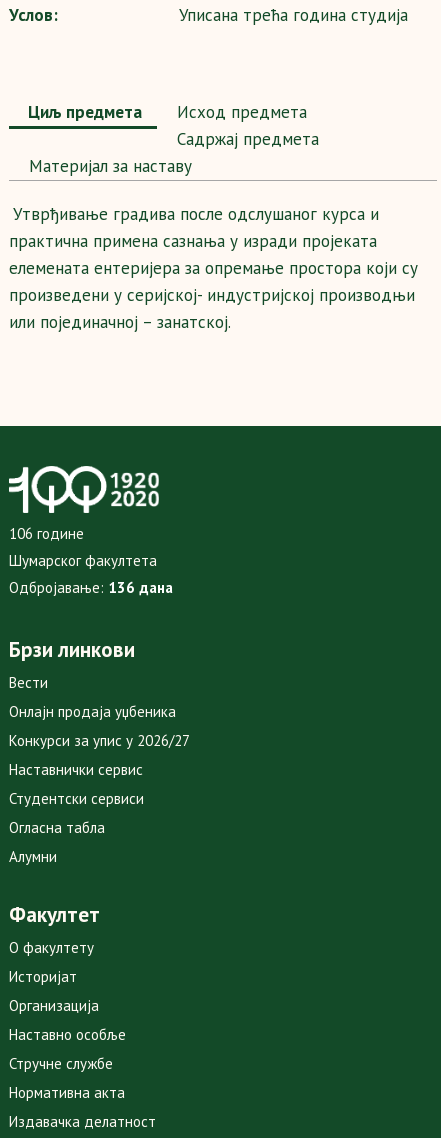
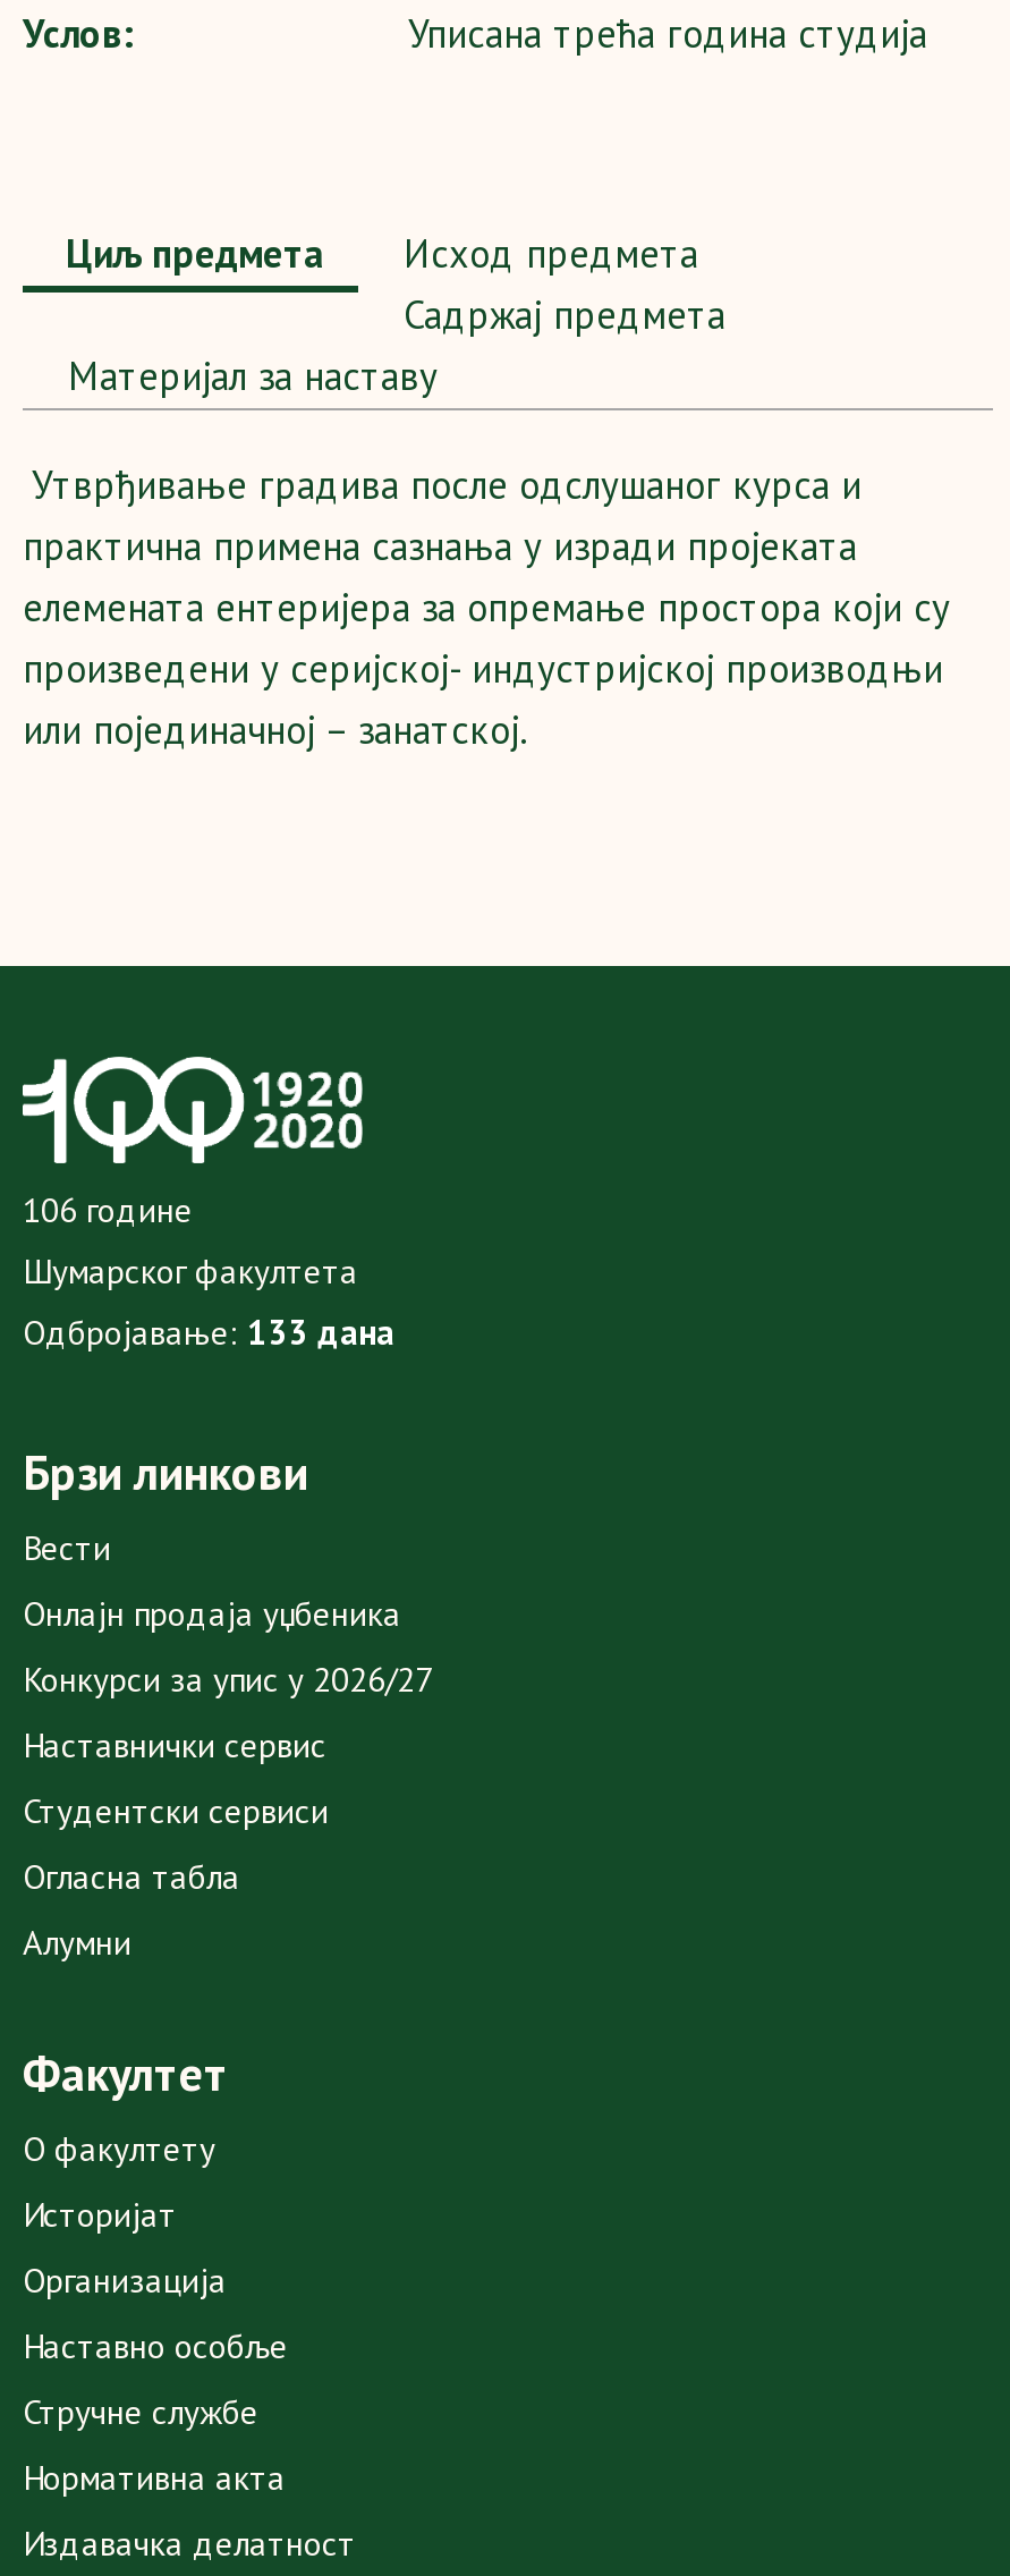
[9,578,173,597] Одбројавање: 136 дана -> [23,1312,394,1355] Одбројавање: 133 дана

